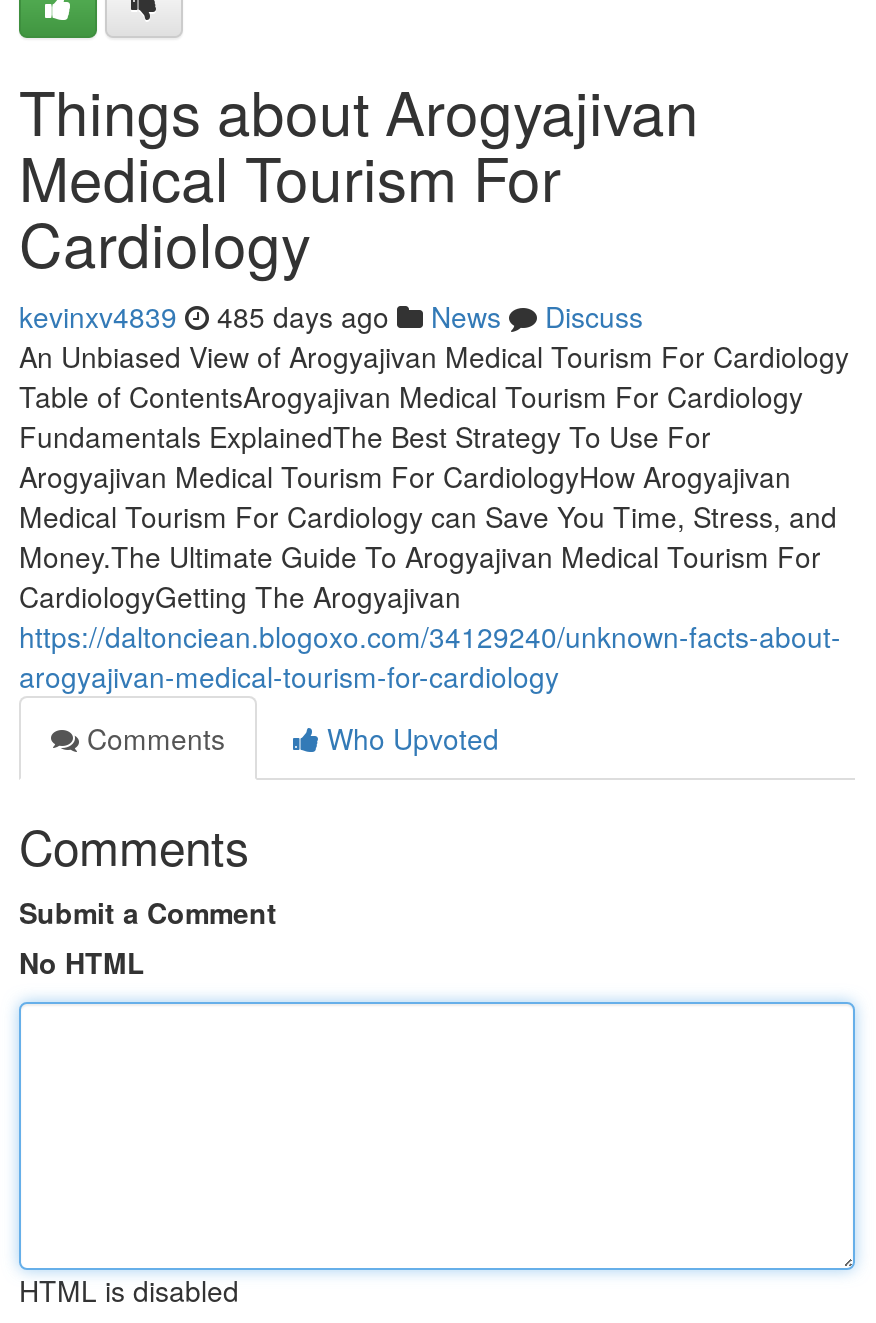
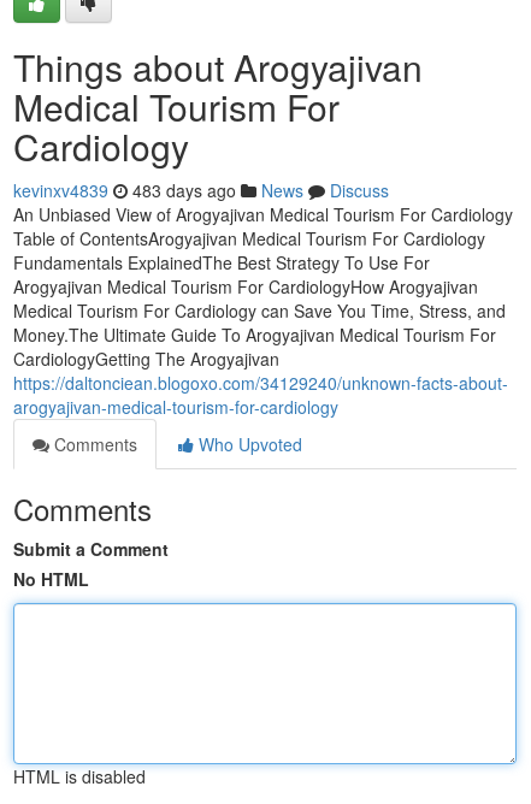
[19,296,643,336] kevinxv4839 485 days ago News Discuss -> [13,178,389,202] kevinxv4839 483 days ago News Discuss

